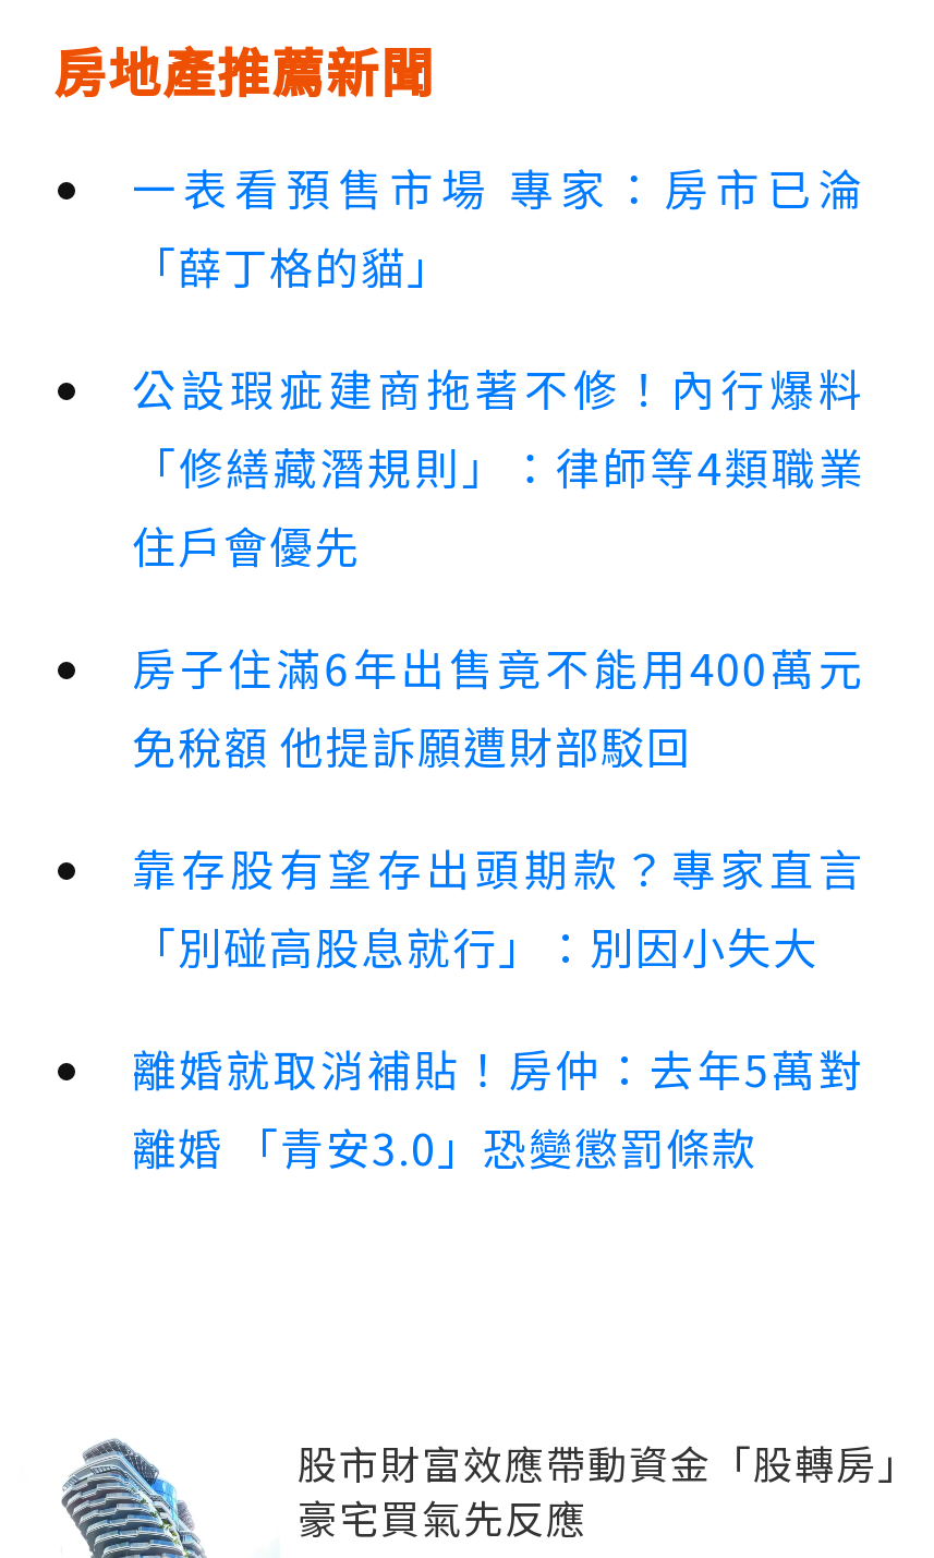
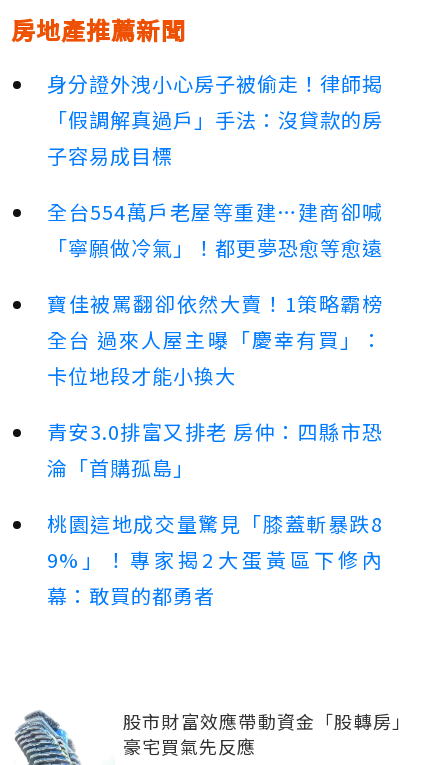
[132,156,864,298] 一表看預售市場 專家：房市已淪 | 「薛丁格的貓」 -> [47,69,383,170] 身分證外洩小心房子被偷走！律師揭 | 「假調解真過戶」手法：沒貸款的房 | 子容易成目標
[132,357,864,577] 公設瑕疵建商拖著不修！內行爆料 | 「修繕藏潛規則」：律師等4類職業 | 住戶會優先 -> [47,197,383,262] 全台554萬戶老屋等重建…建商卻喊 | 「寧願做冷氣」！都更夢恐愈等愈遠
[132,636,864,778] 房子住滿6年出售竟不能用400萬元 | 免稅額 他提訴願遭財部駁回 -> [47,289,383,390] 寶佳被罵翻卻依然大賣！1策略霸榜 | 全台 過來人屋主曝「慶幸有買」： | 卡位地段才能小換大
[132,836,864,978] 靠存股有望存出頭期款？專家直言 | 「別碰高股息就行」：別因小失大 -> [47,417,383,482] 青安3.0排富又排老 房仲：四縣市恐 | 淪「首購孤島」
[132,1037,864,1179] 離婚就取消補貼！房仲：去年5萬對 | 離婚 「青安3.0」恐變懲罰條款 -> [47,509,383,610] 桃園這地成交量驚見「膝蓋斬暴跌8 | 9%」！專家揭2大蛋黃區下修內 | 幕：敢買的都勇者

